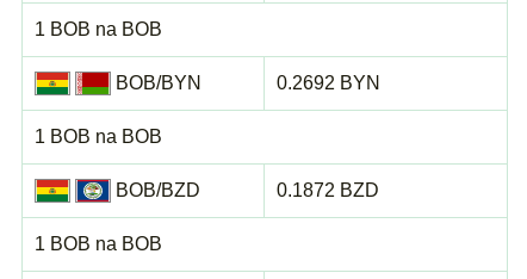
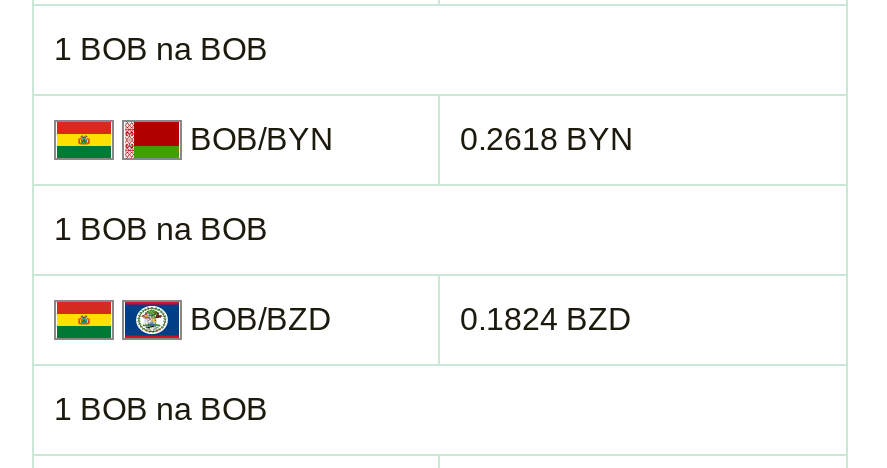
[277,73,380,93] 0.2692 BYN -> [460,122,634,156] 0.2618 BYN
[277,180,379,200] 0.1872 BZD -> [460,302,632,336] 0.1824 BZD

